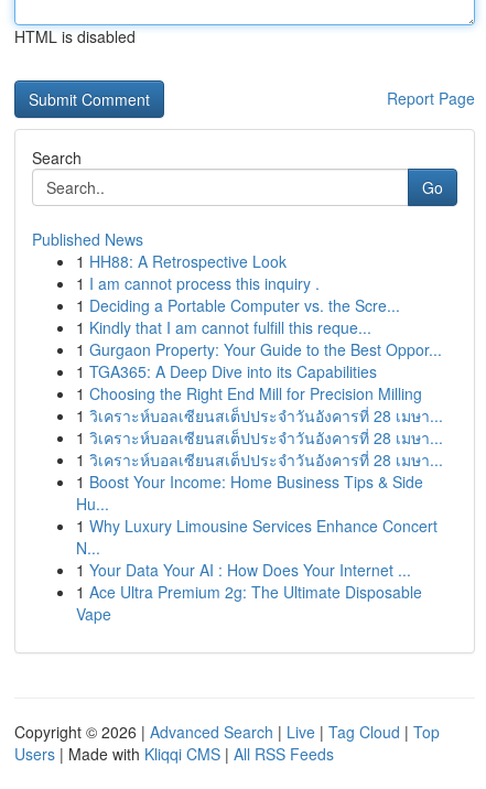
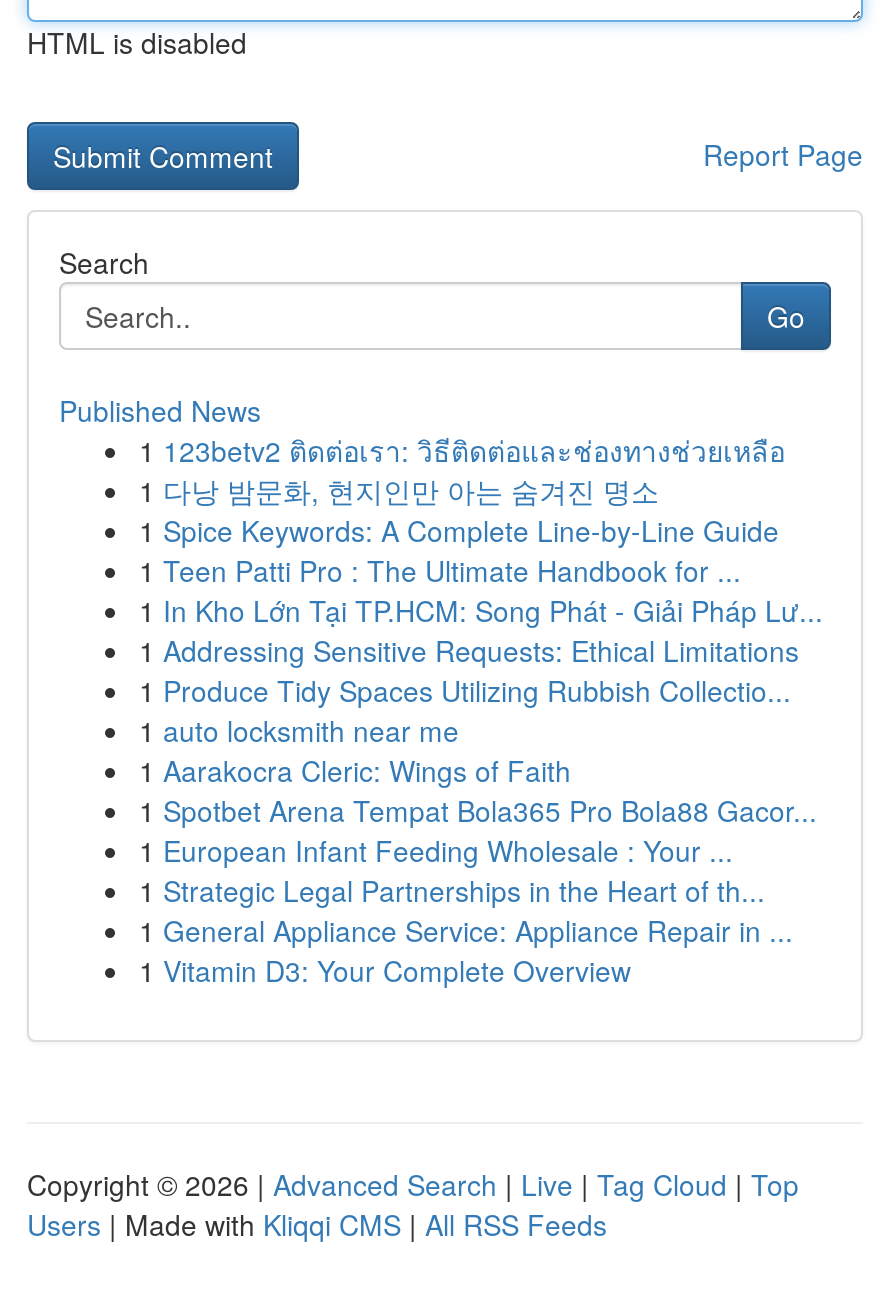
[76,250,443,625] 1 HH88: A Retrospective Look | 1 I am cannot process this inquiry . | 1 Deciding a Portable Computer vs. the Scre... | 1 Kindly that I am cannot fulfill this reque... | 1 Gurgaon Property: Your Guide to the Best Oppor... | 1 TGA365: A Deep Dive into its Capabilities | 1 Choosing the Right End Mill for Precision Milling | 1 วิเคราะห์บอลเซียนสเต็ปประจำวันอังคารที่ 28 เมษา... | 1 วิเคราะห์บอลเซียนสเต็ปประจำวันอังคารที่ 28 เมษา... | 1 วิเคราะห์บอลเซียนสเต็ปประจำวันอังคารที่ 28 เมษา... | 1 Boost Your Income: Home Business Tips & Side | Hu... | 1 Why Luxury Limousine Services Enhance Concert | N... | 1 Your Data Your AI : How Does Your Internet ... | 1 Ace Ultra Premium 2g: The Ultimate Disposable | Vape -> [139,430,823,990] 1 123betv2 ติดต่อเรา: วิธีติดต่อและช่องทางช่วยเหลือ | 1 다낭 밤문화, 현지인만 아는 숨겨진 명소 | 1 Spice Keywords: A Complete Line-by-Line Guide | 1 Teen Patti Pro : The Ultimate Handbook for ... | 1 In Kho Lớn Tại TP.HCM: Song Phát - Giải Pháp Lư... | 1 Addressing Sensitive Requests: Ethical Limitations | 1 Produce Tidy Spaces Utilizing Rubbish Collectio... | 1 auto locksmith near me | 1 Aarakocra Cleric: Wings of Faith | 1 Spotbet Arena Tempat Bola365 Pro Bola88 Gacor... | 1 European Infant Feeding Wholesale : Your ... | 1 Strategic Legal Partnerships in the Heart of th... | 1 General Appliance Service: Appliance Repair in ... | 1 Vitamin D3: Your Complete Overview

